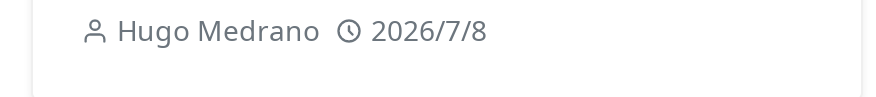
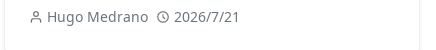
[117,10,487,48] Hugo Medrano 2026/7/8 -> [47,7,240,26] Hugo Medrano 2026/7/21

